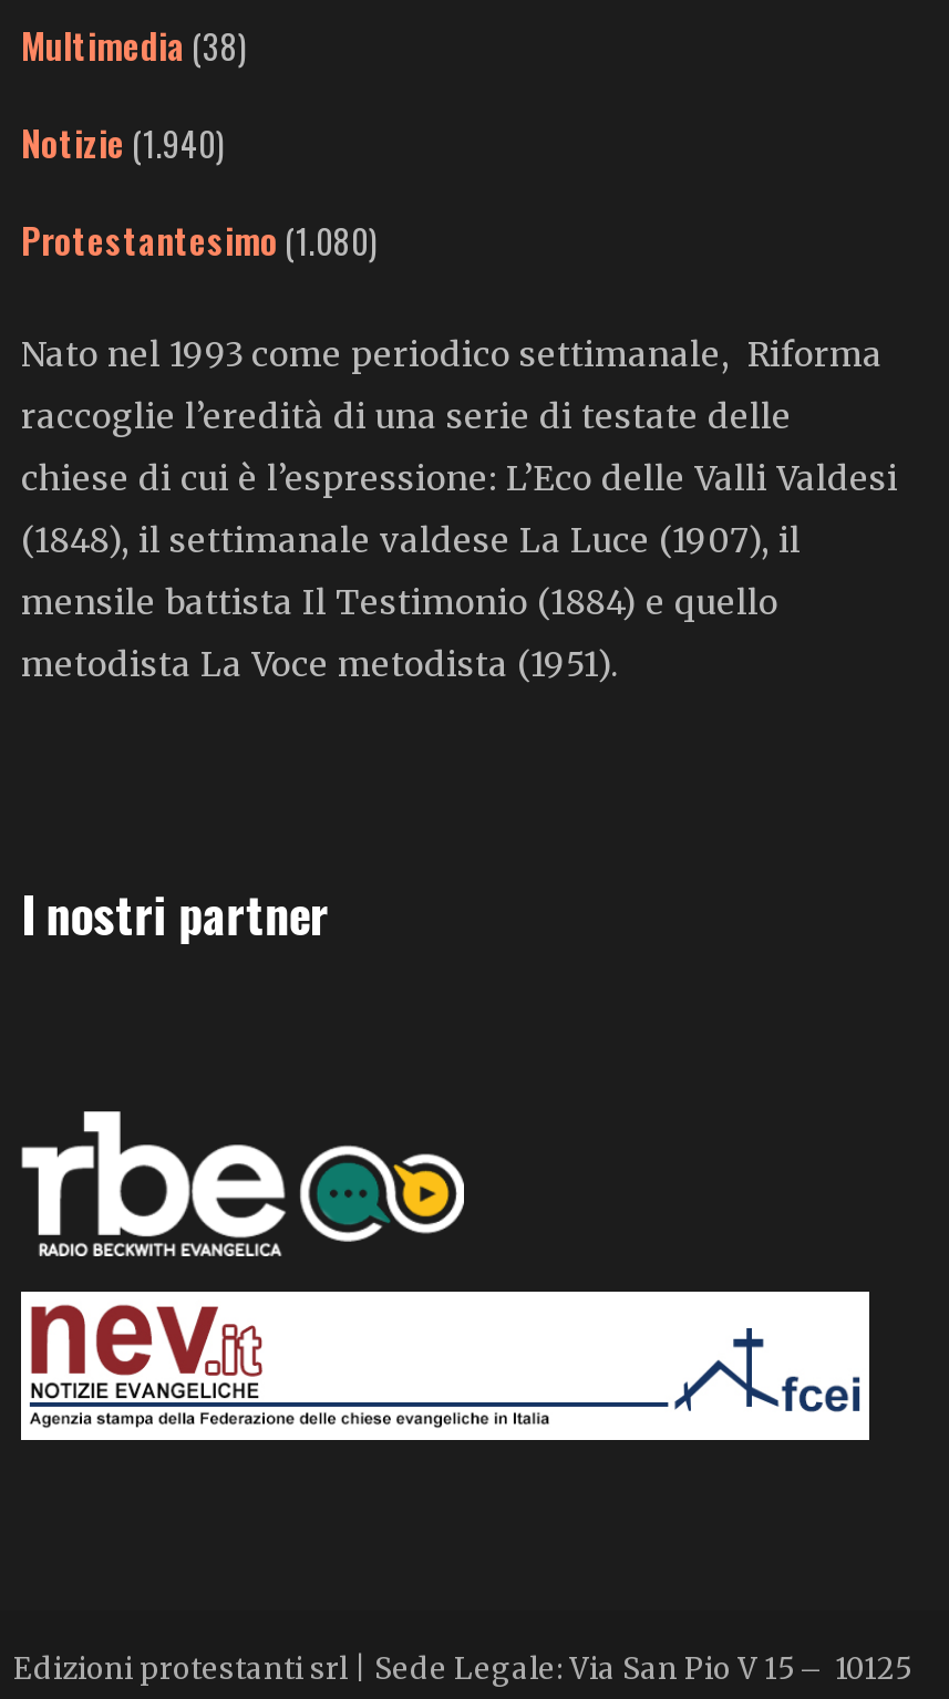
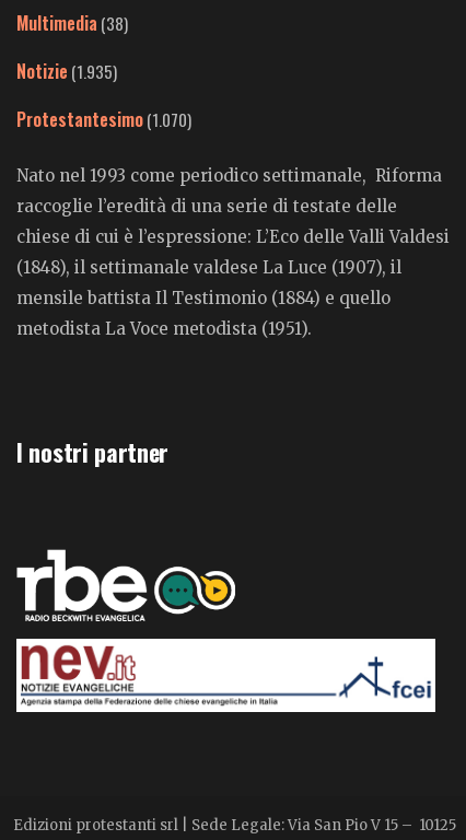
[21,117,225,170] Notizie (1.940) -> [16,58,117,84] Notizie (1.935)
[21,214,378,267] Protestantesimo (1.080) -> [16,106,191,133] Protestantesimo (1.070)

